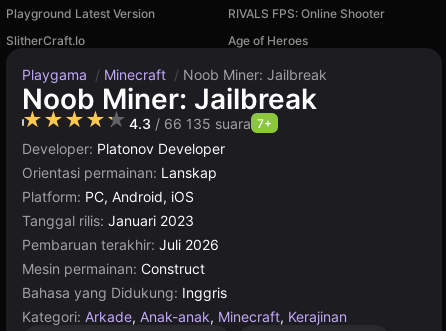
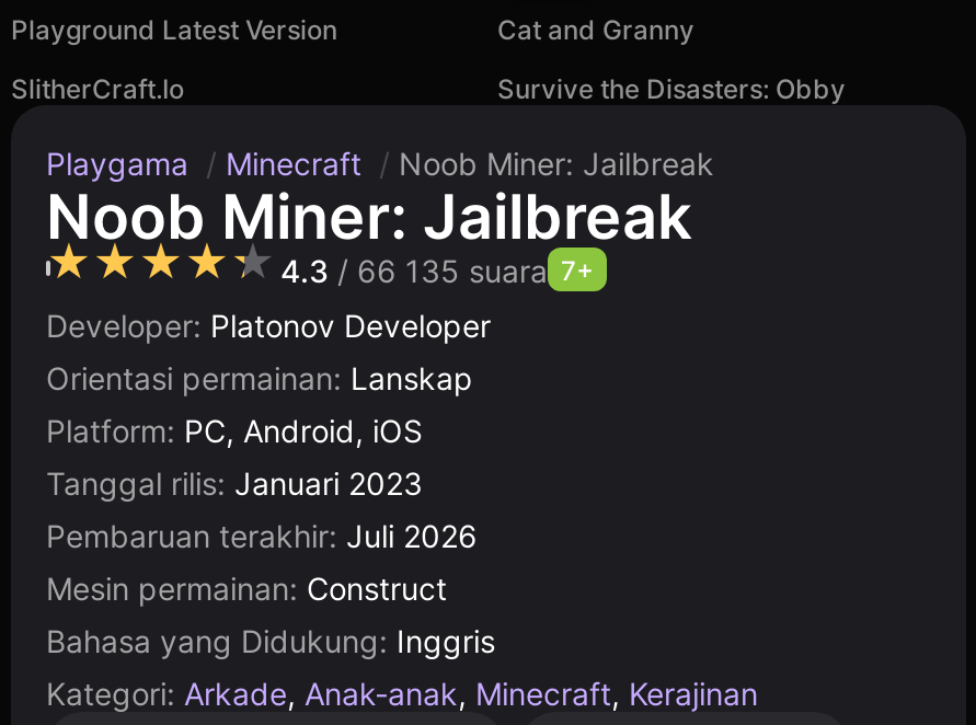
[228,6,385,21] RIVALS FPS: Online Shooter -> [497,13,694,46] Cat and Granny
[228,33,308,48] Age of Heroes -> [497,72,846,105] Survive the Disasters: Obby

